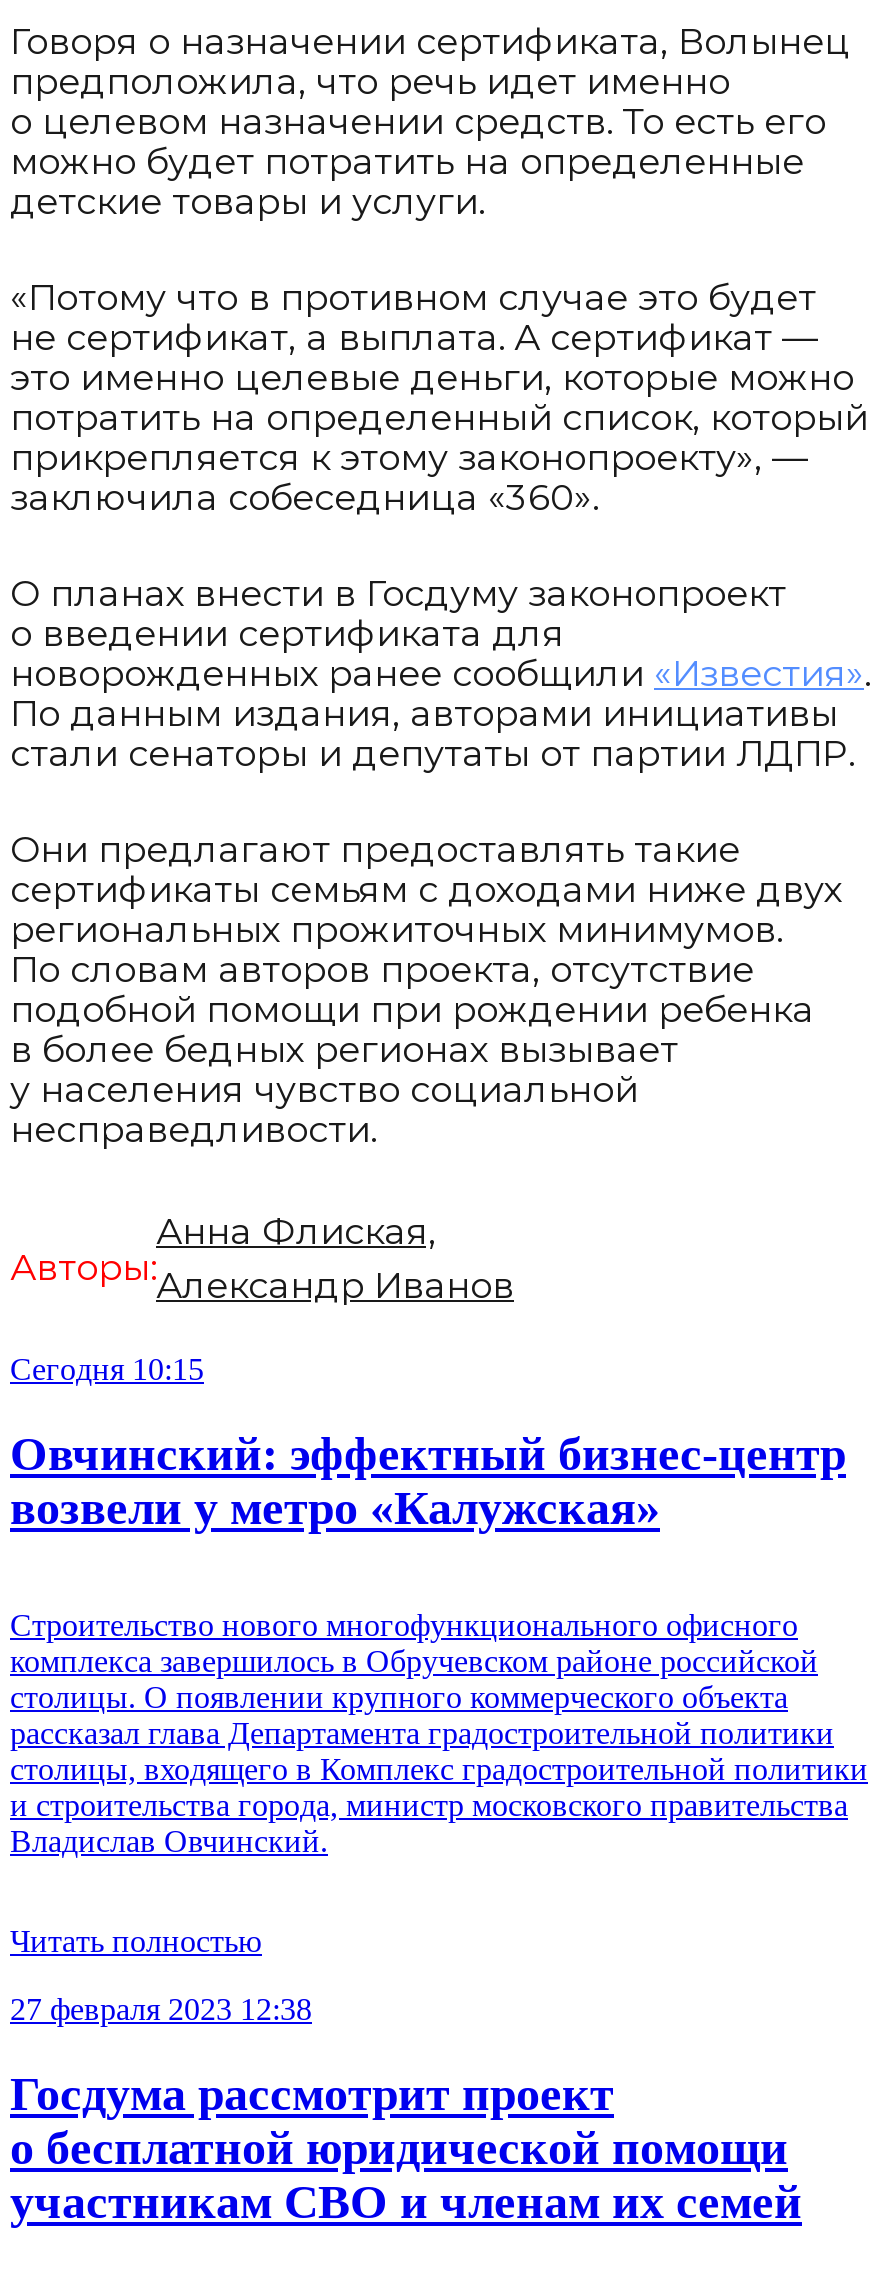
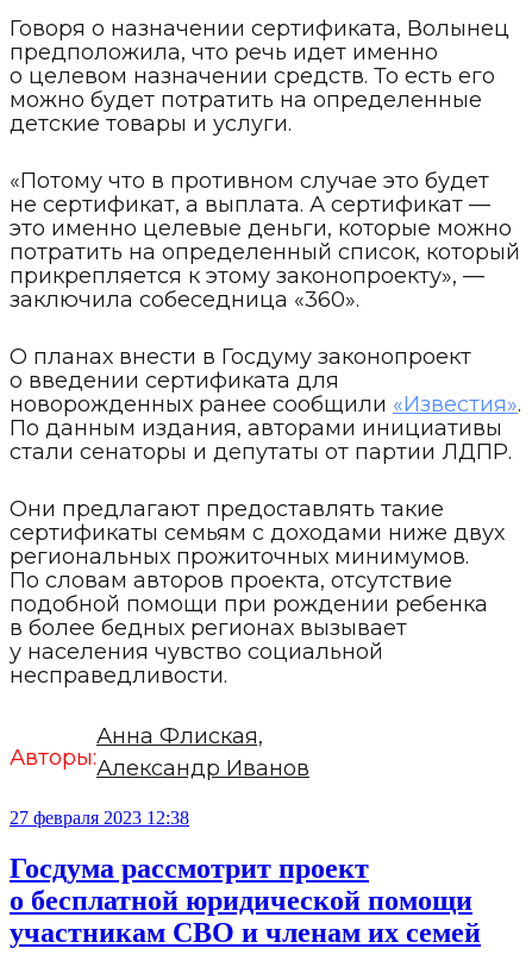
[10,1353,868,1958] Сегодня 10:15 | Овчинский: эффектный бизнес-центр | возвели у метро «Калужская» | Строительство нового многофункционального офисного | комплекса завершилось в Обручевском районе российской | столицы. О появлении крупного коммерческого объекта | рассказал глава Департамента градостроительной политики | столицы, входящего в Комплекс градостроительной политики | и строительства города, министр московского правительства | Владислав Овчинский. | Читать полностью -> none

